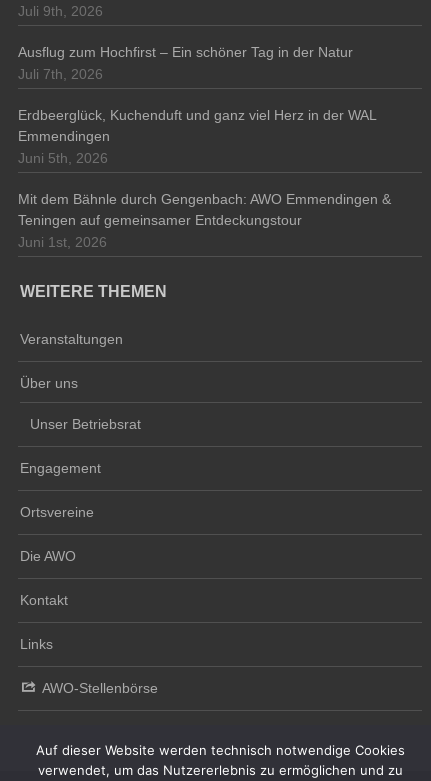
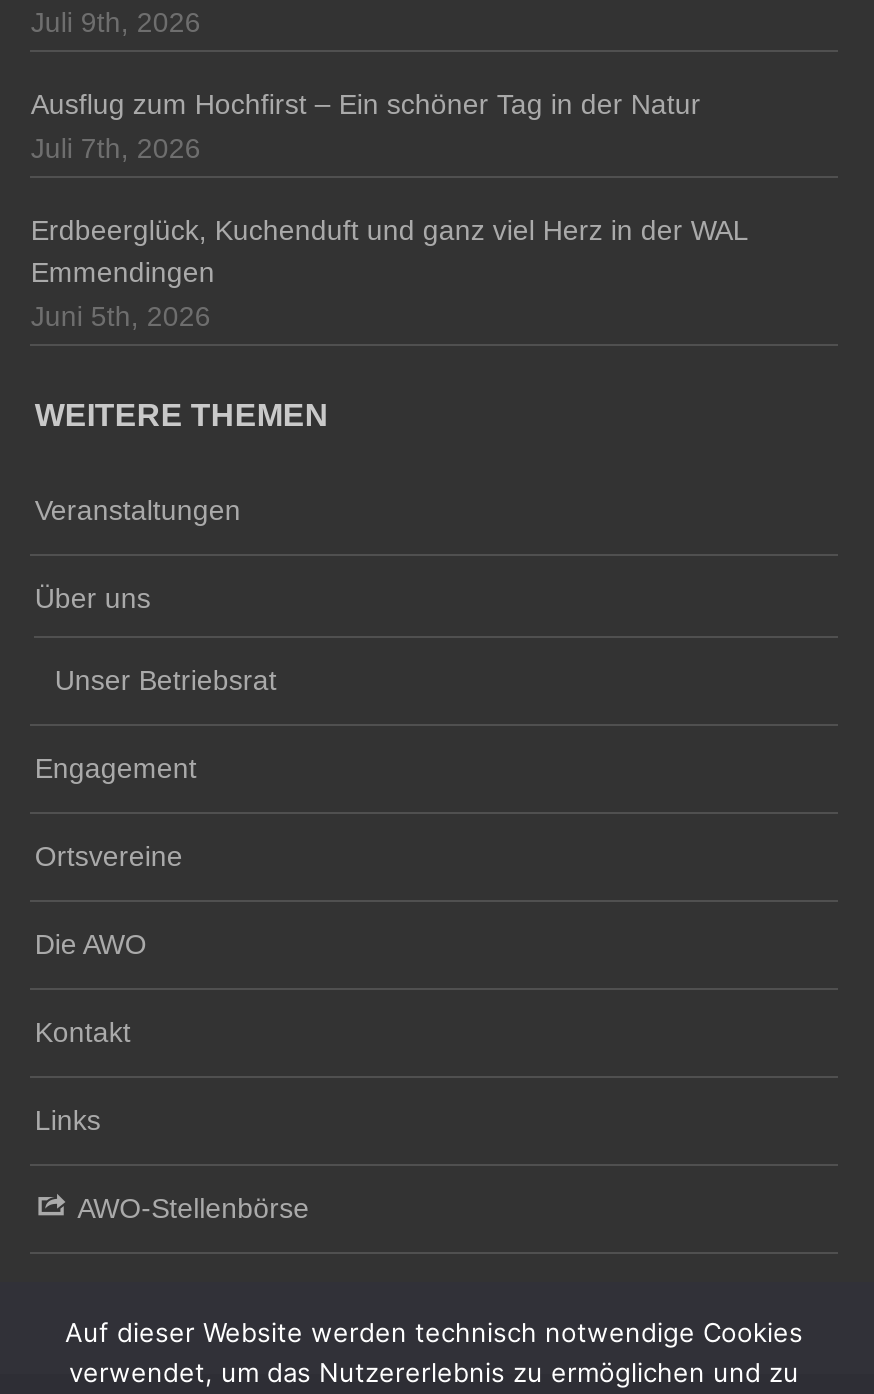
[18,191,391,250] Mit dem Bähnle durch Gengenbach: AWO Emmendingen & | Teningen auf gemeinsamer Entdeckungstour | Juni 1st, 2026 -> none

